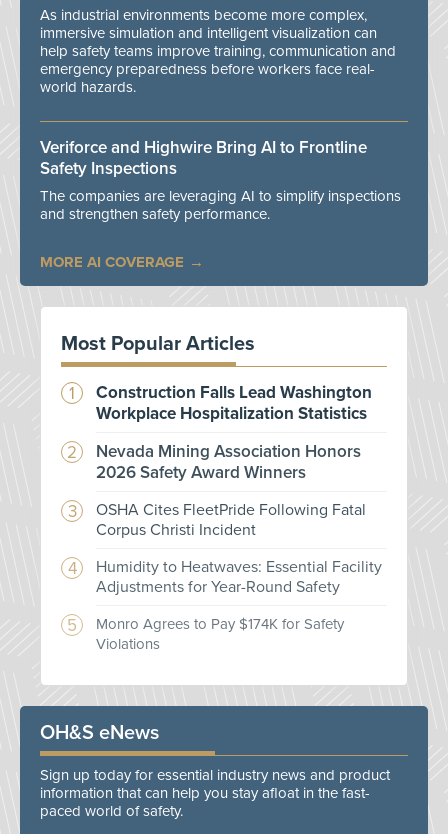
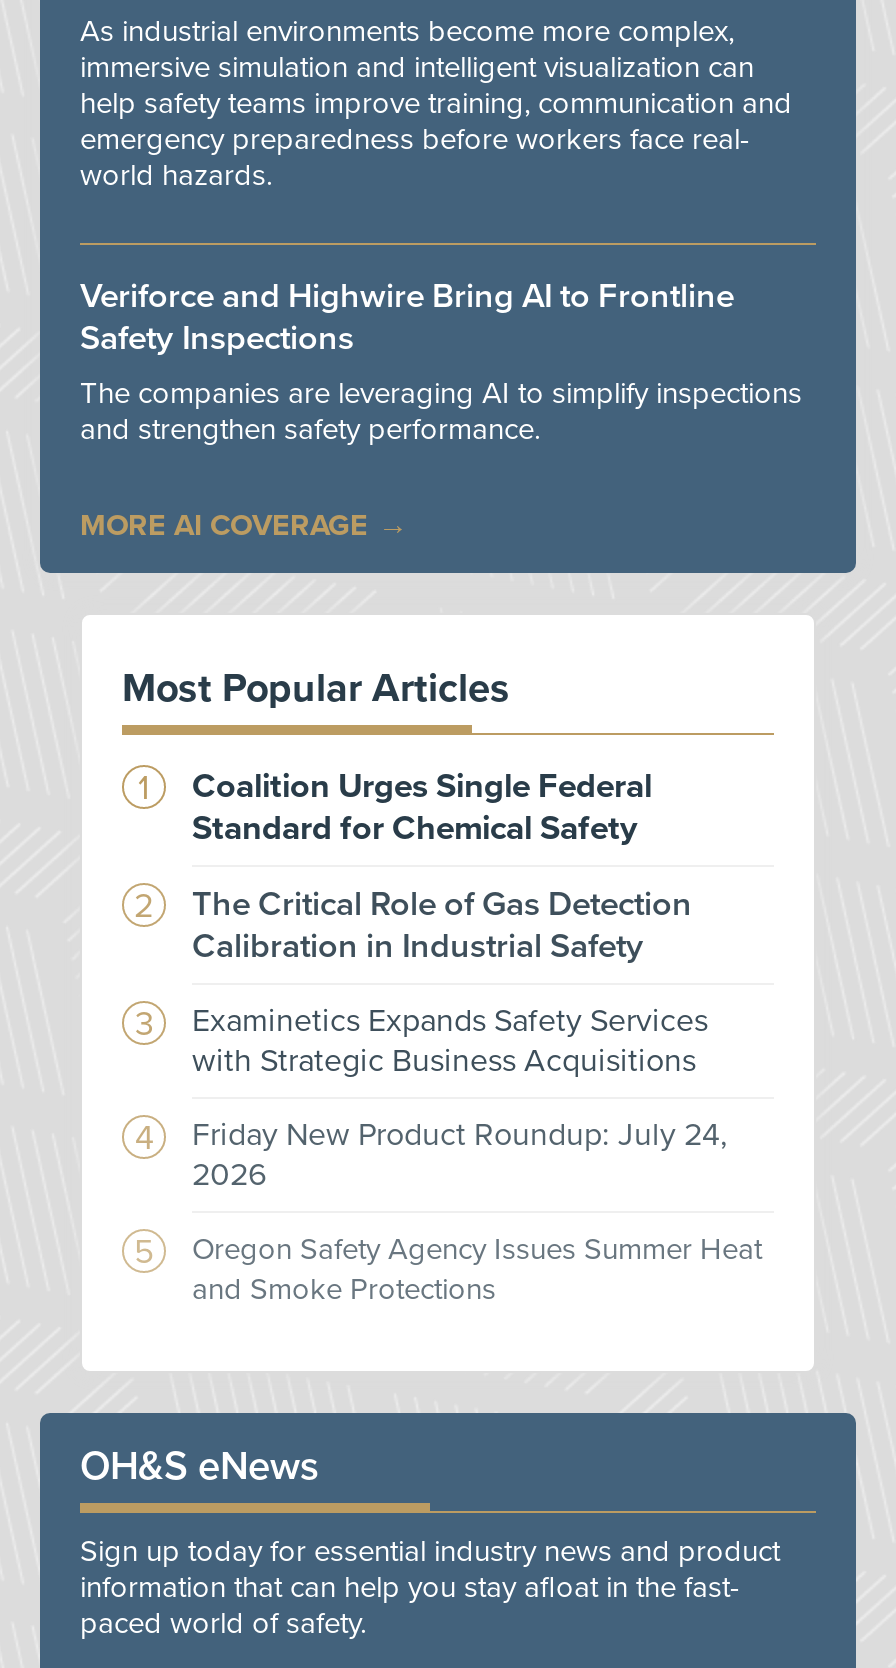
[96,382,372,424] Construction Falls Lead Washington | Workplace Hospitalization Statistics -> [192,765,652,849] Coalition Urges Single Federal | Standard for Chemical Safety
[96,441,361,483] Nevada Mining Association Honors | 2026 Safety Award Winners -> [192,883,692,967] The Critical Role of Gas Detection | Calibration in Industrial Safety
[96,500,366,540] OSHA Cites FleetPride Following Fatal | Corpus Christi Incident -> [192,1001,708,1081] Examinetics Expands Safety Services | with Strategic Business Acquisitions
[96,557,382,597] Humidity to Heatwaves: Essential Facility | Adjustments for Year-Round Safety -> [192,1115,728,1195] Friday New Product Roundup: July 24, | 2026
[96,615,344,653] Monro Agrees to Pay $174K for Safety | Violations -> [192,1231,762,1307] Oregon Safety Agency Issues Summer Heat | and Smoke Protections

